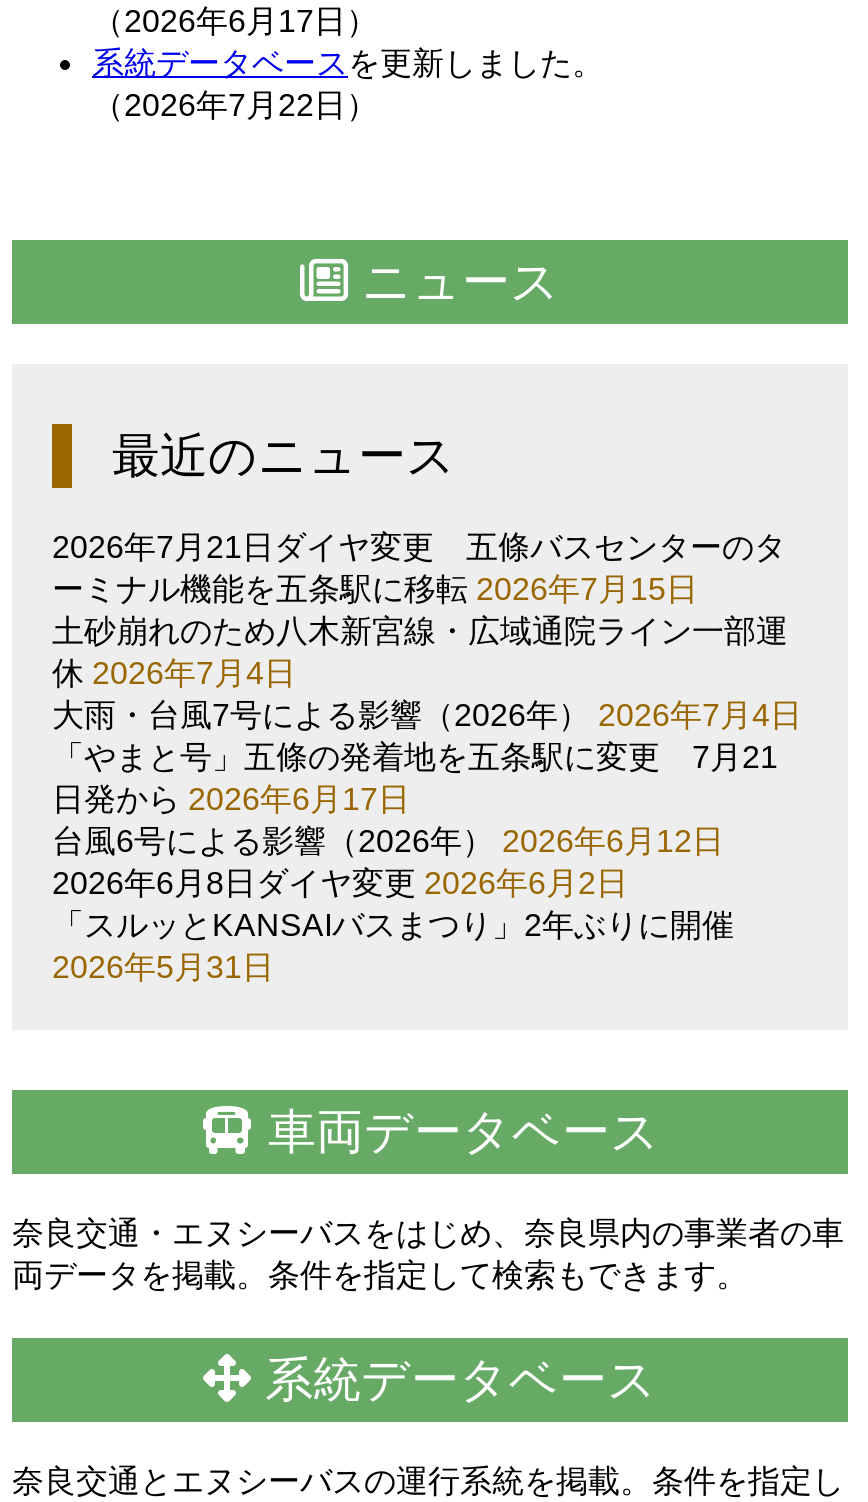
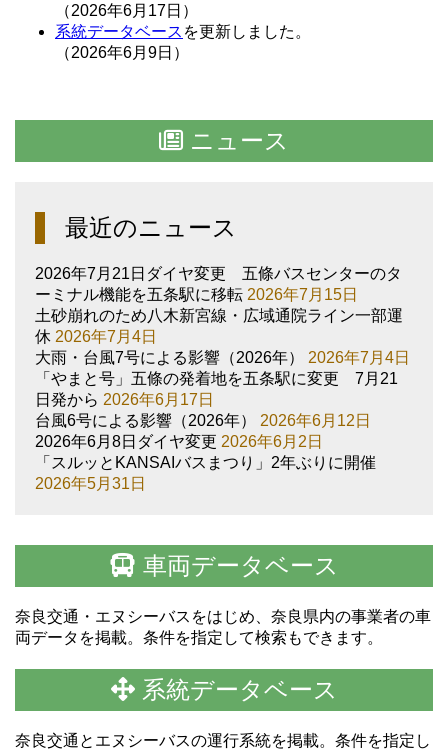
[92,88,378,122] （2026年7月22日） -> [55,44,189,61] （2026年6月9日）

